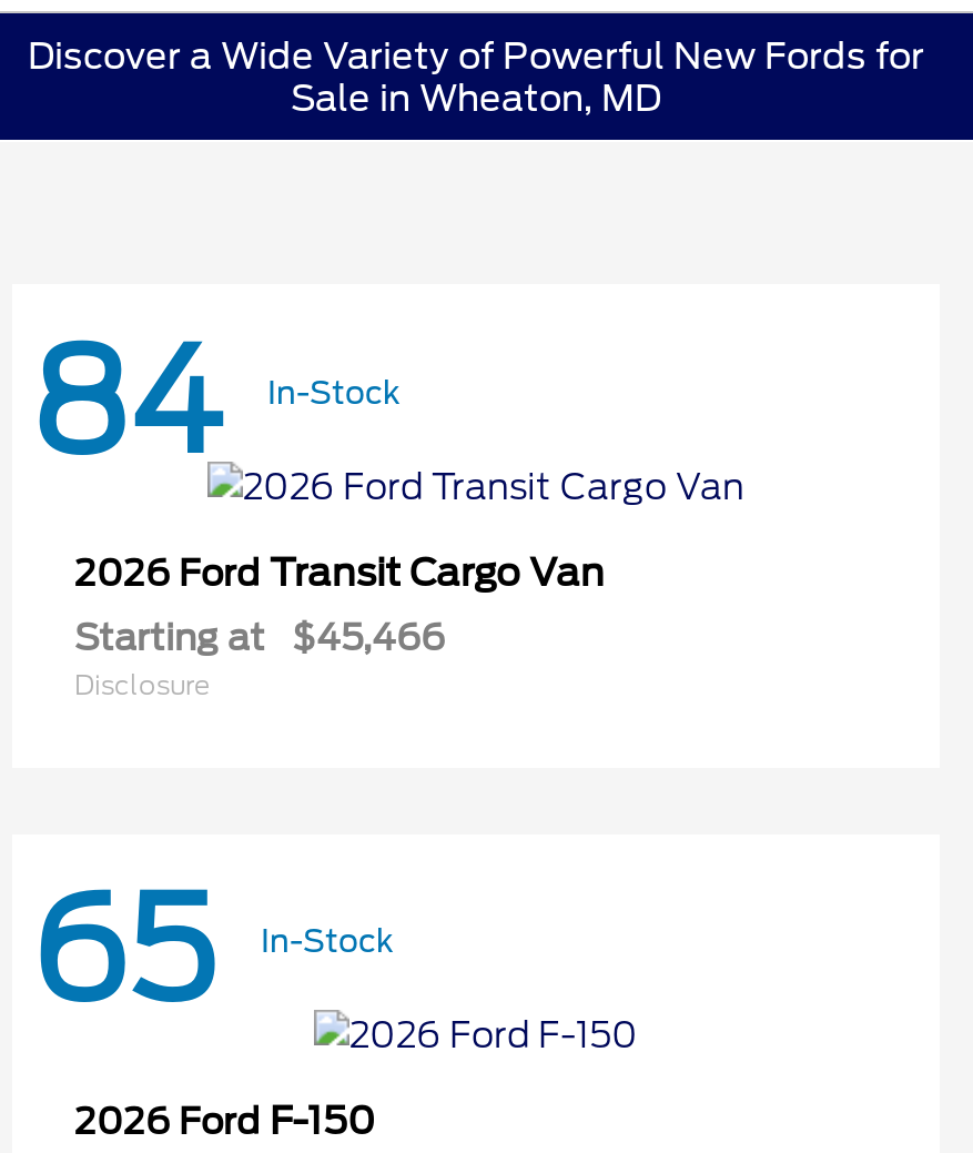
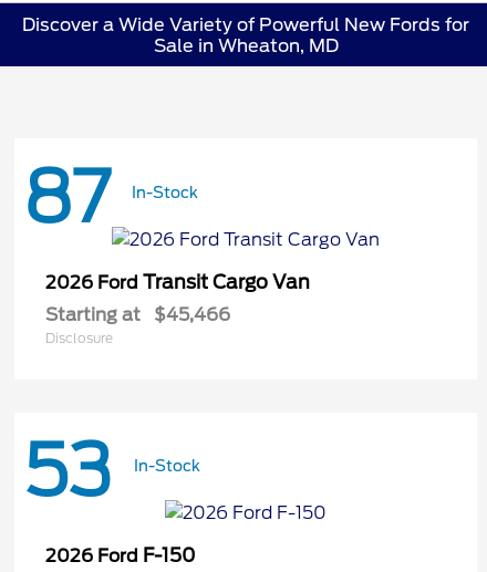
[30,317,401,485] 84 In-Stock -> [23,155,198,239] 87 In-Stock
[30,866,394,1035] 65 In-Stock -> [23,429,200,513] 53 In-Stock

